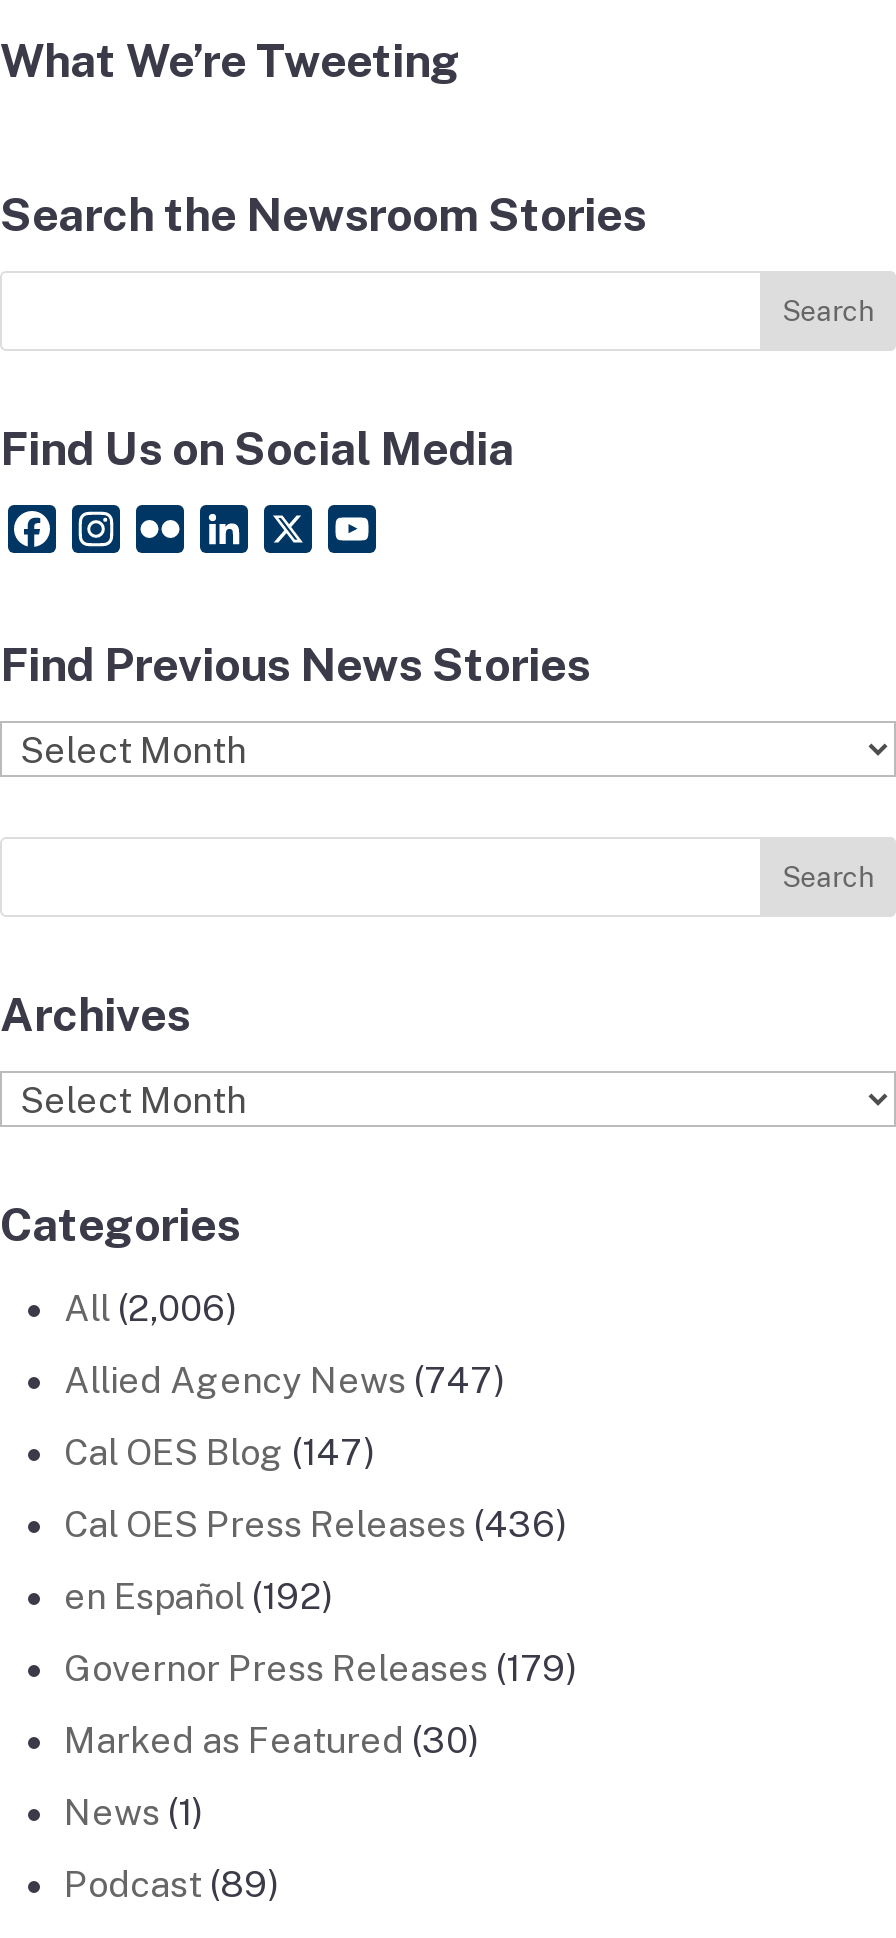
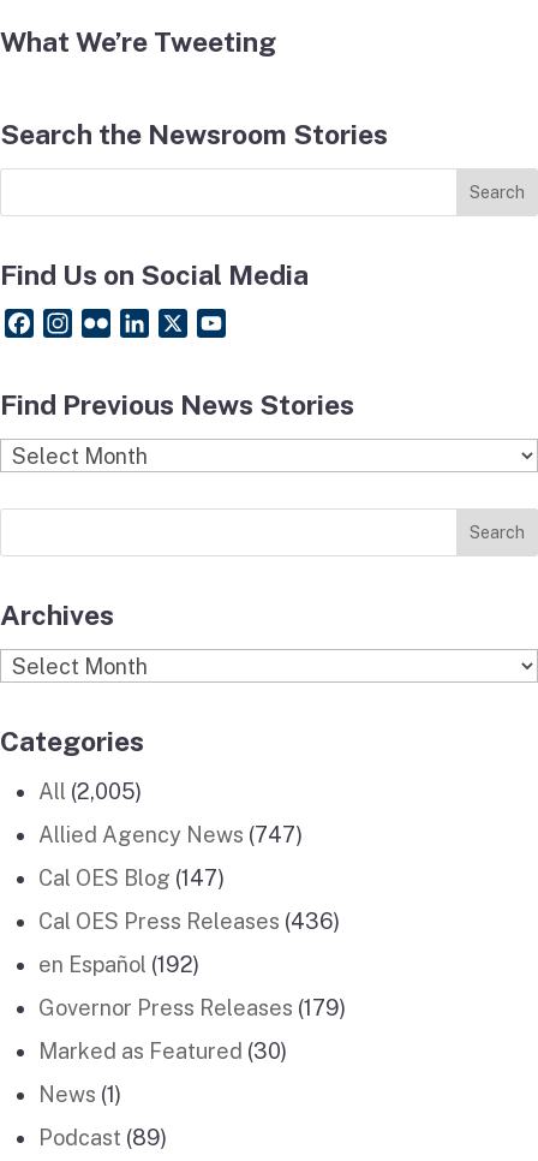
[64,1287,236,1329] All (2,006) -> [38,779,142,804] All (2,005)

